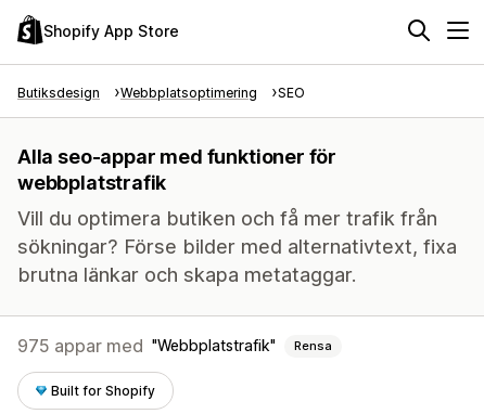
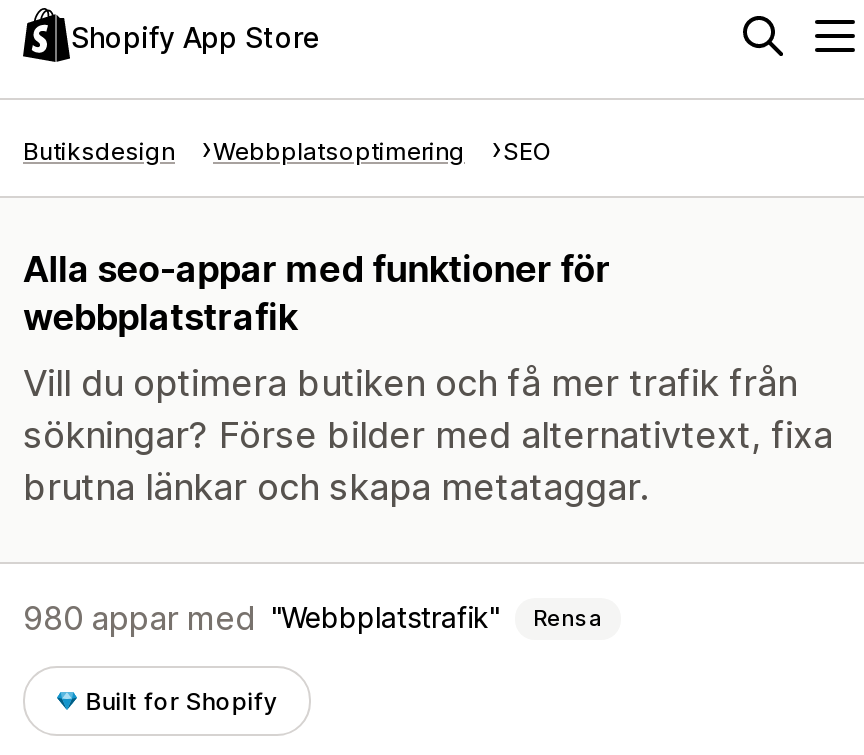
[17,335,332,357] 975 appar med Webbplatstrafik Rensa -> [23,598,603,638] 980 appar med Webbplatstrafik Rensa

